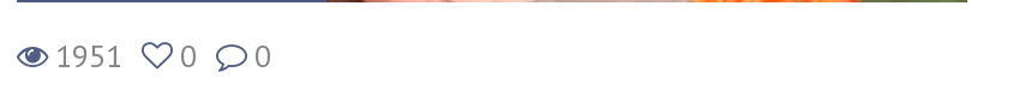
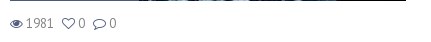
[48,36,271,77] 1951 0 0 -> [23,15,116,32] 1981 0 0

